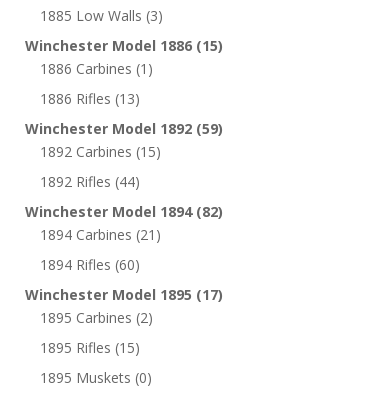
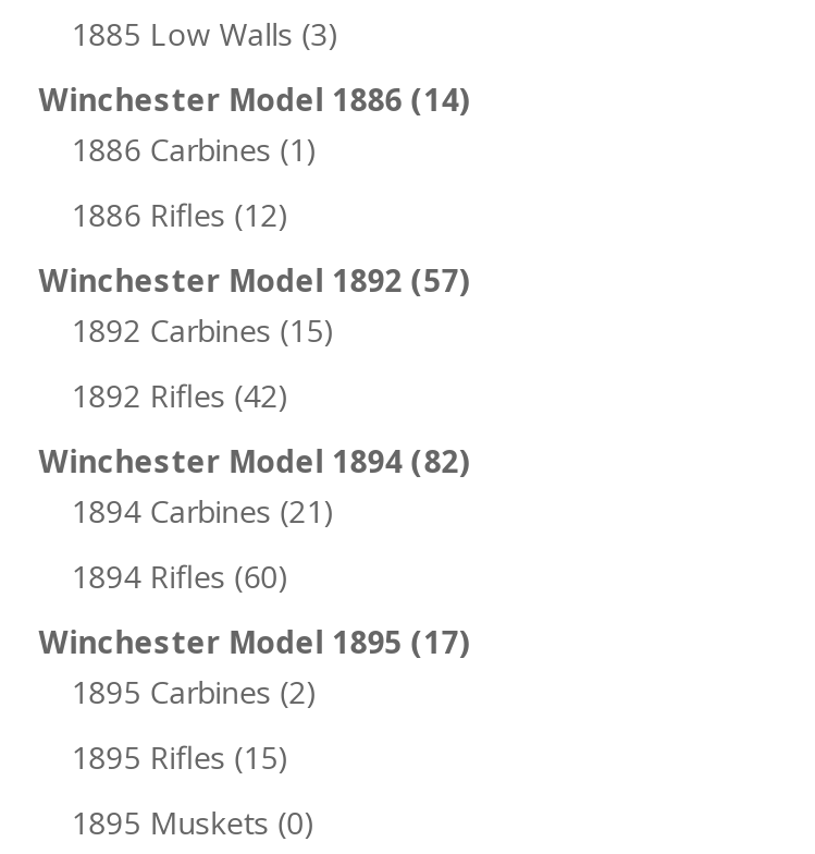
[25,36,223,55] Winchester Model 1886 (15) -> [39,78,470,120] Winchester Model 1886 (14)
[40,89,140,108] 1886 Rifles (13) -> [71,194,289,235] 1886 Rifles (12)
[25,119,223,138] Winchester Model 1892 (59) -> [39,259,470,301] Winchester Model 1892 (57)
[40,172,140,191] 1892 Rifles (44) -> [71,375,289,416] 1892 Rifles (42)

